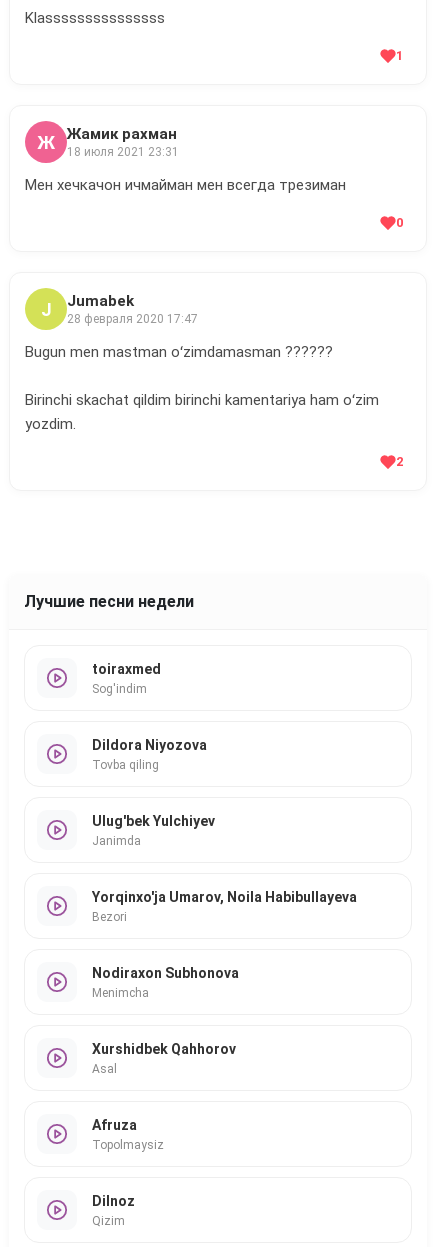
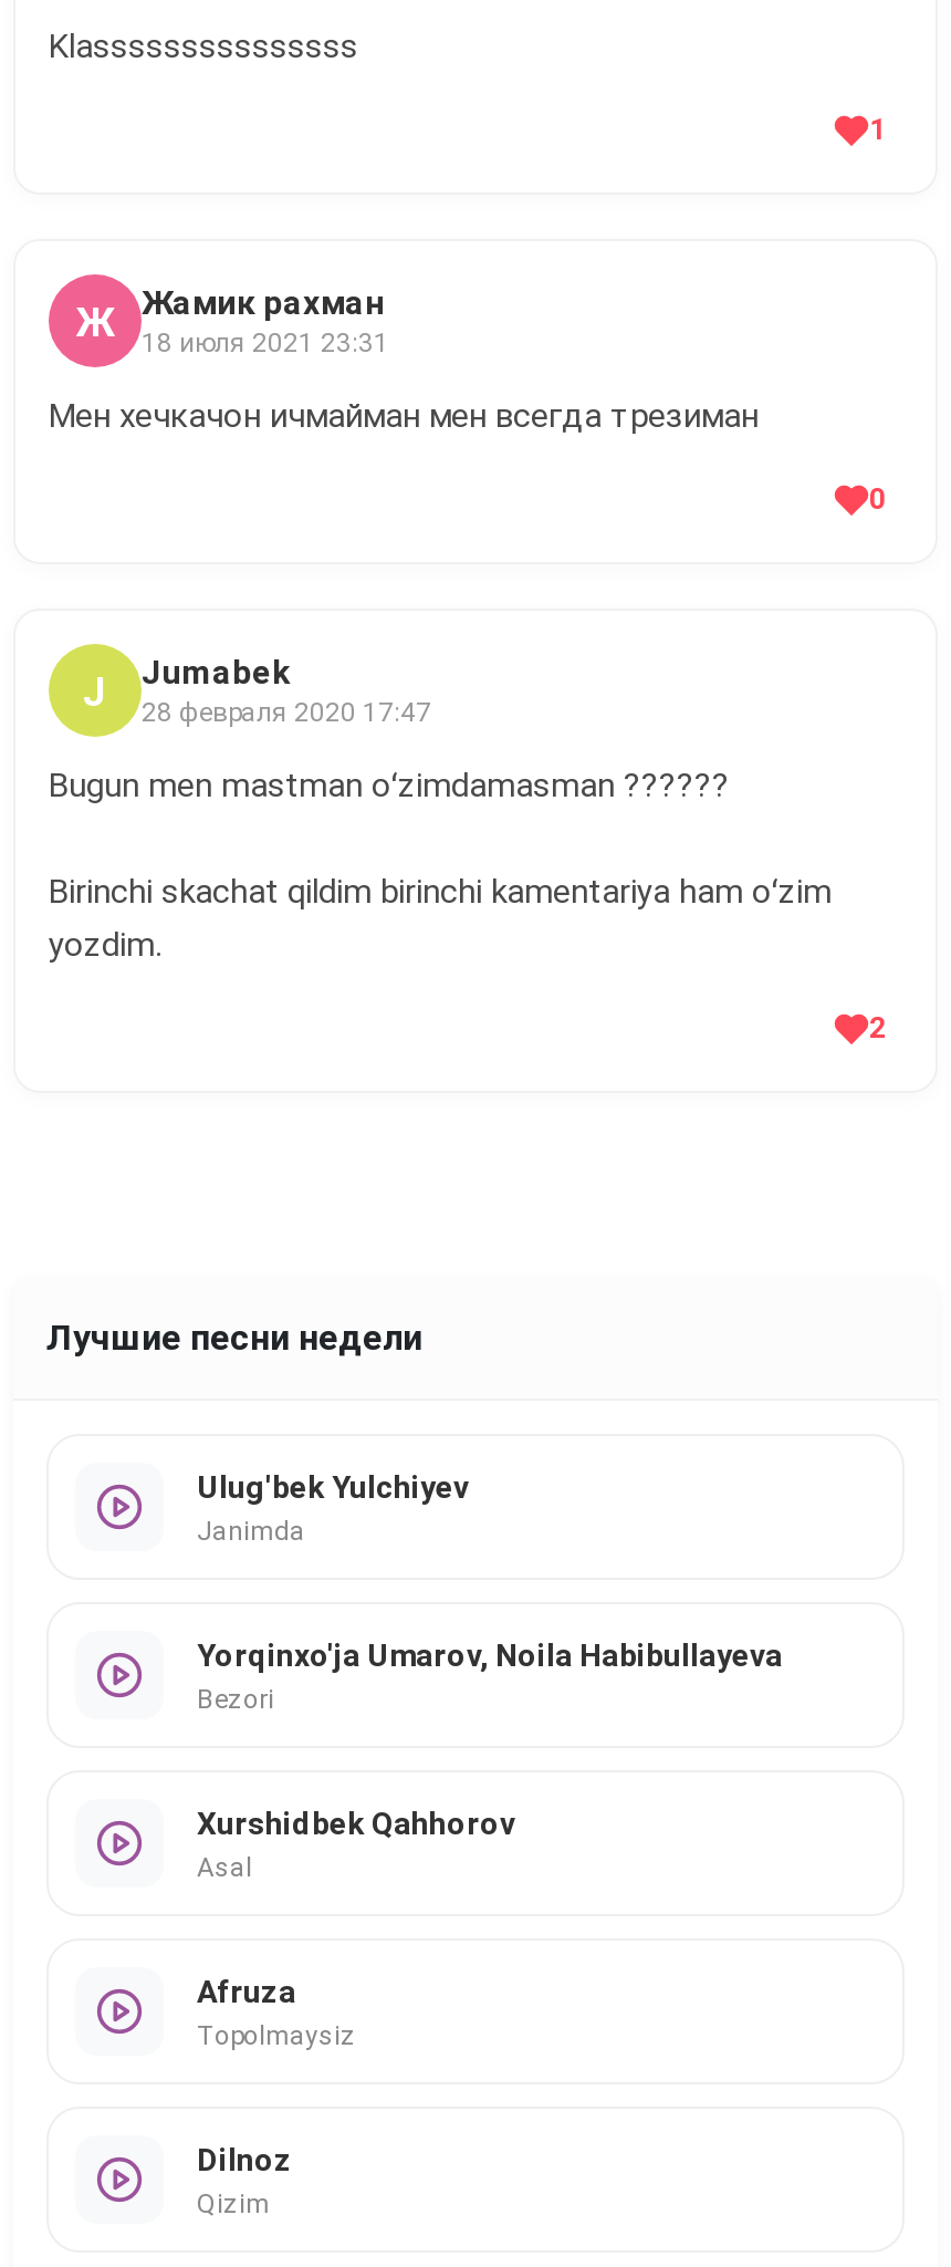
[92,660,161,695] toiraxmed | Sog'indim -> none
[92,736,207,771] Dildora Niyozova | Tovba qiling -> none
[92,964,239,999] Nodiraxon Subhonova | Menimcha -> none

